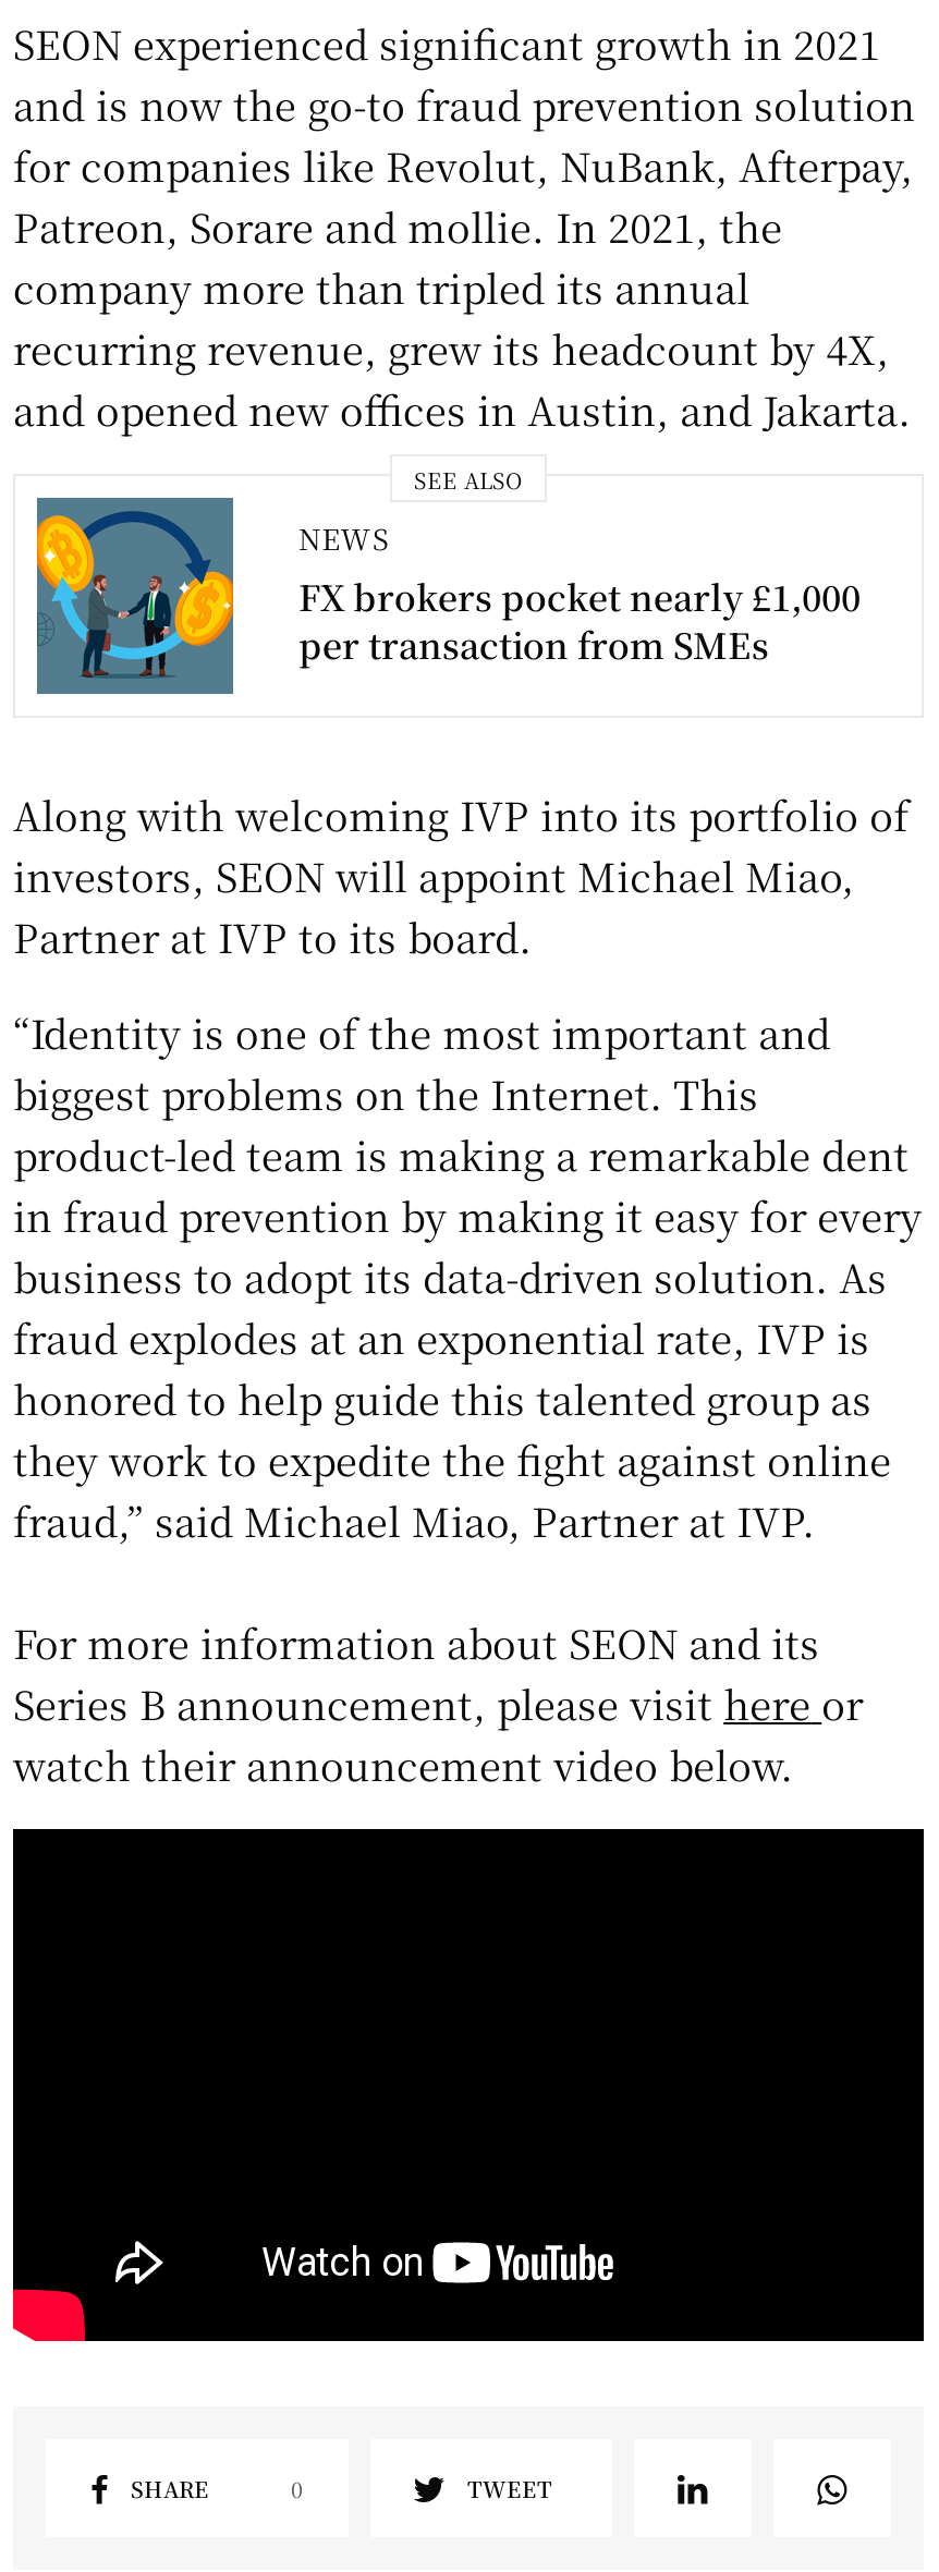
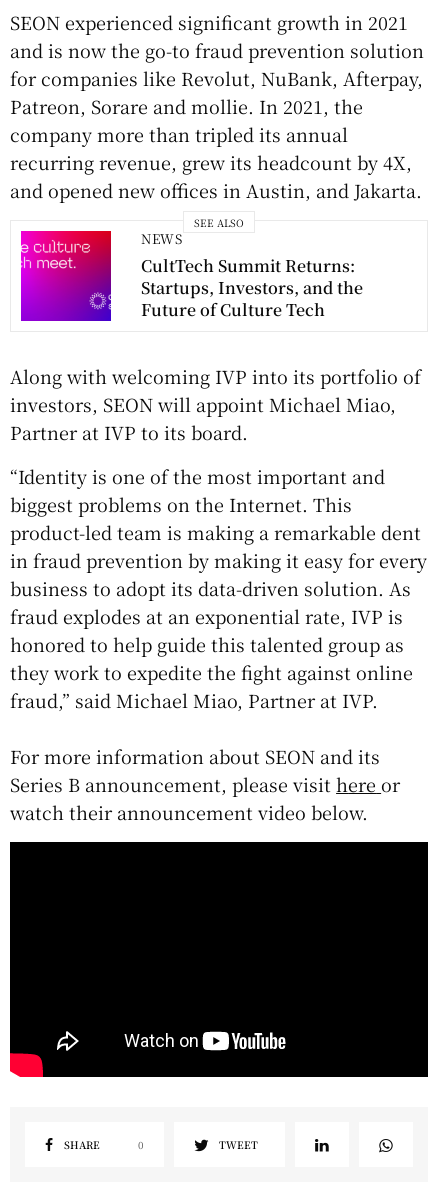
[35,496,861,696] [image] | FX brokers pocket nearly £1,000 | per transaction from SMEs -> [20,230,363,322] [image] | CultTech Summit Returns: | Startups, Investors, and the | Future of Culture Tech

